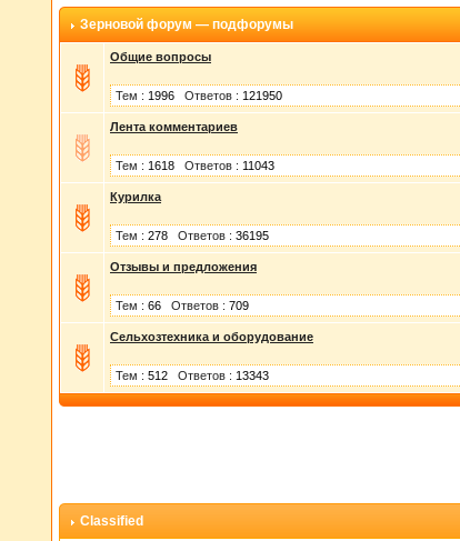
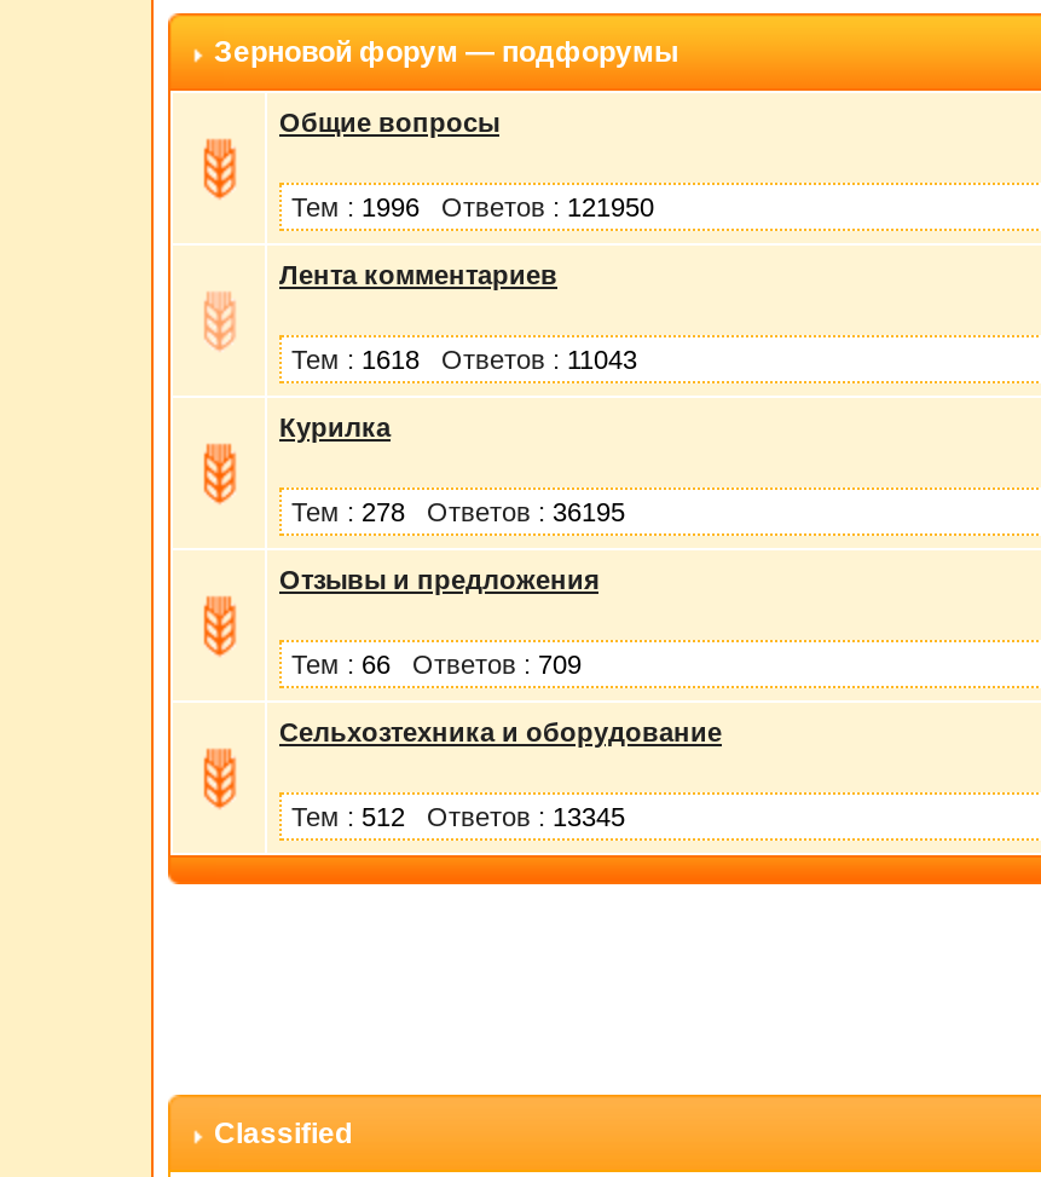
[116,369,269,382] Тем : 512 Ответов : 13343 -> [291,802,625,831] Тем : 512 Ответов : 13345

